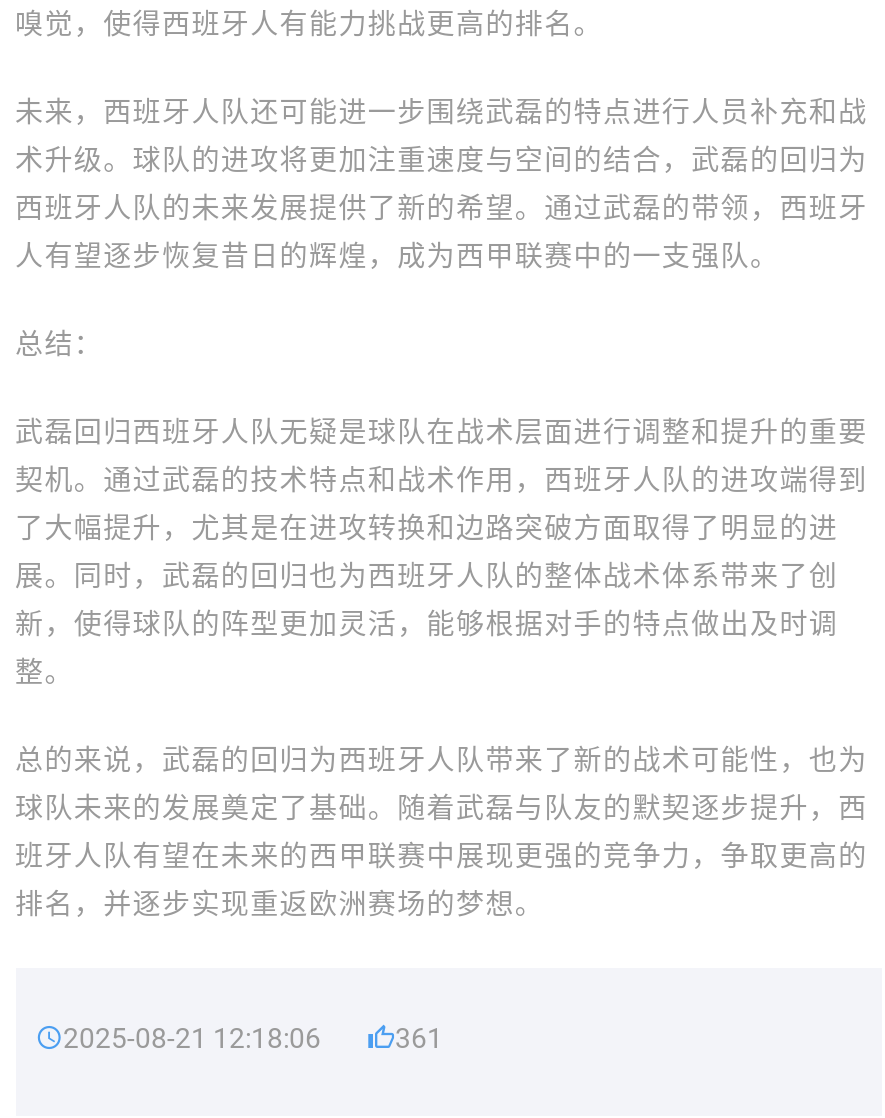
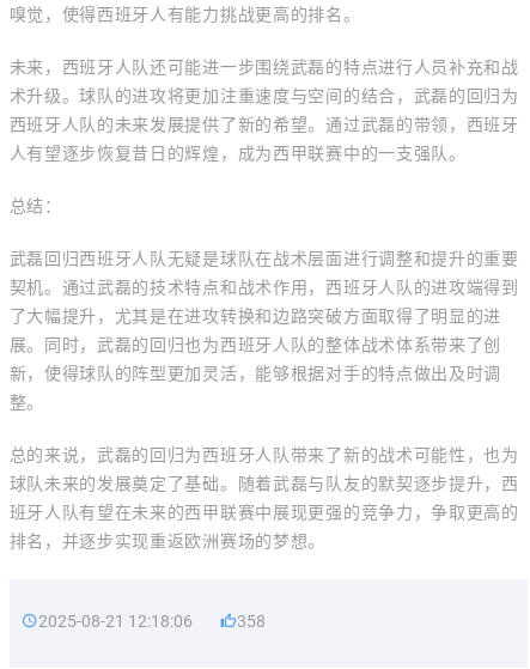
[395,1023,443,1055] 361 -> [236,612,265,631] 358

